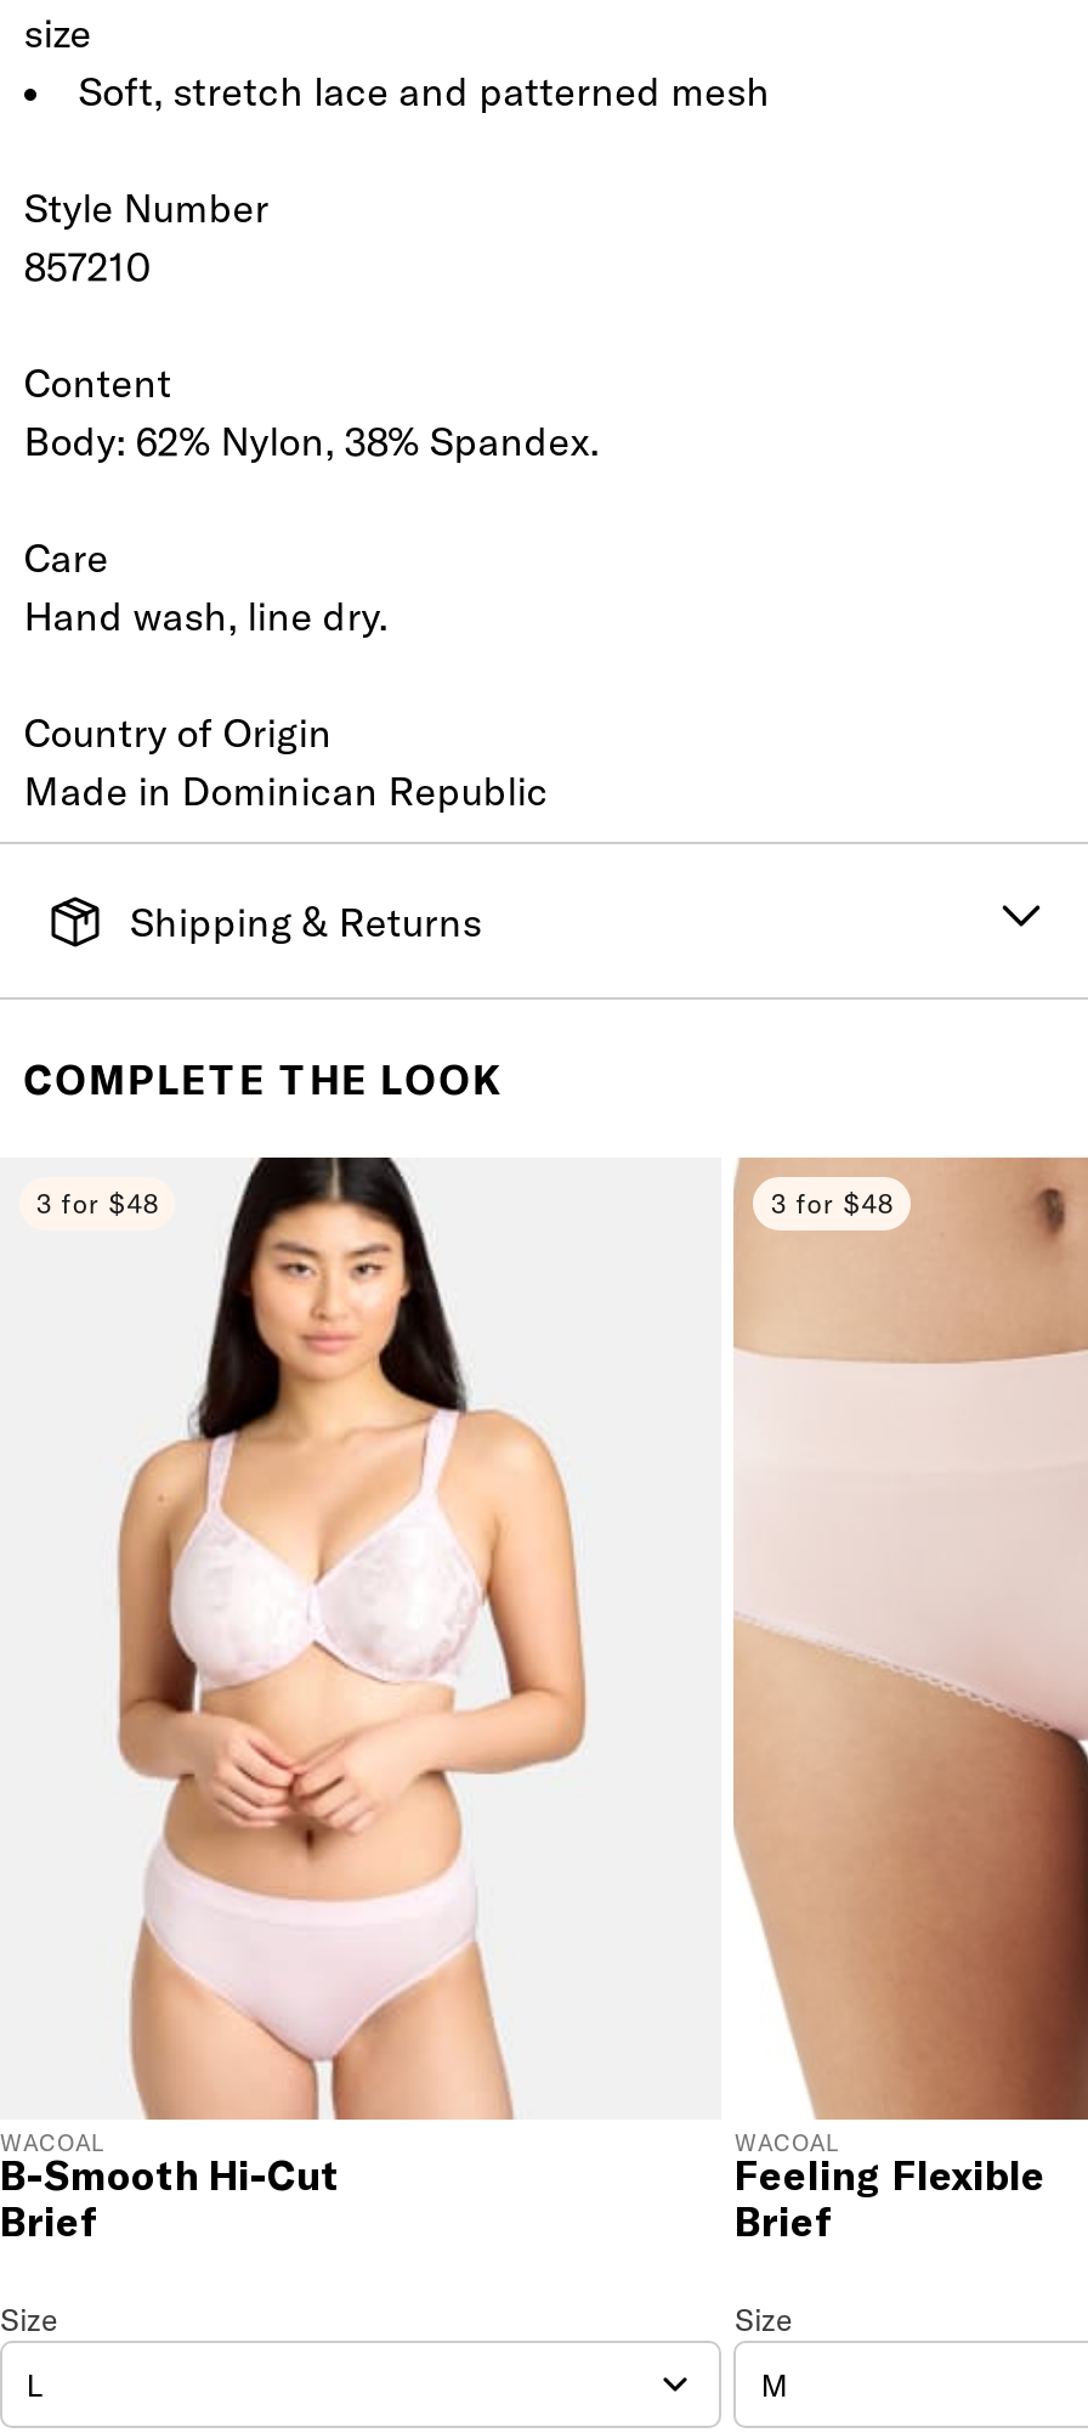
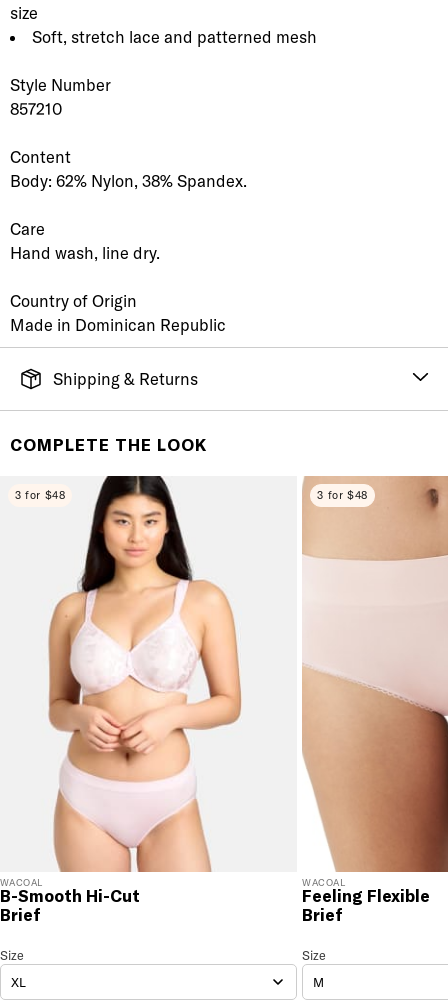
[26,2365,43,2404] L -> [11,974,26,990] XL

